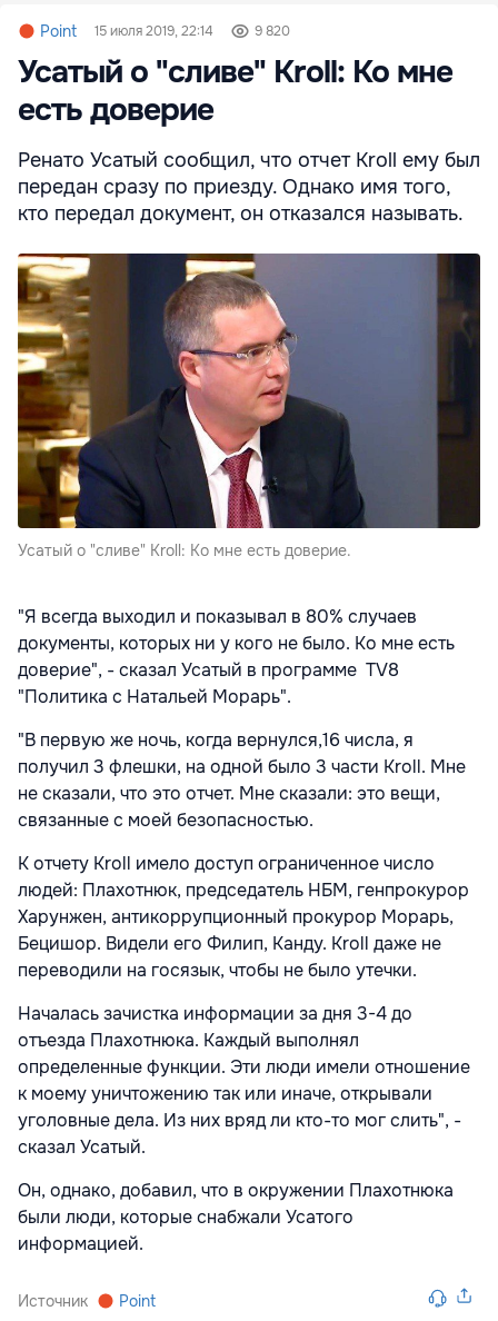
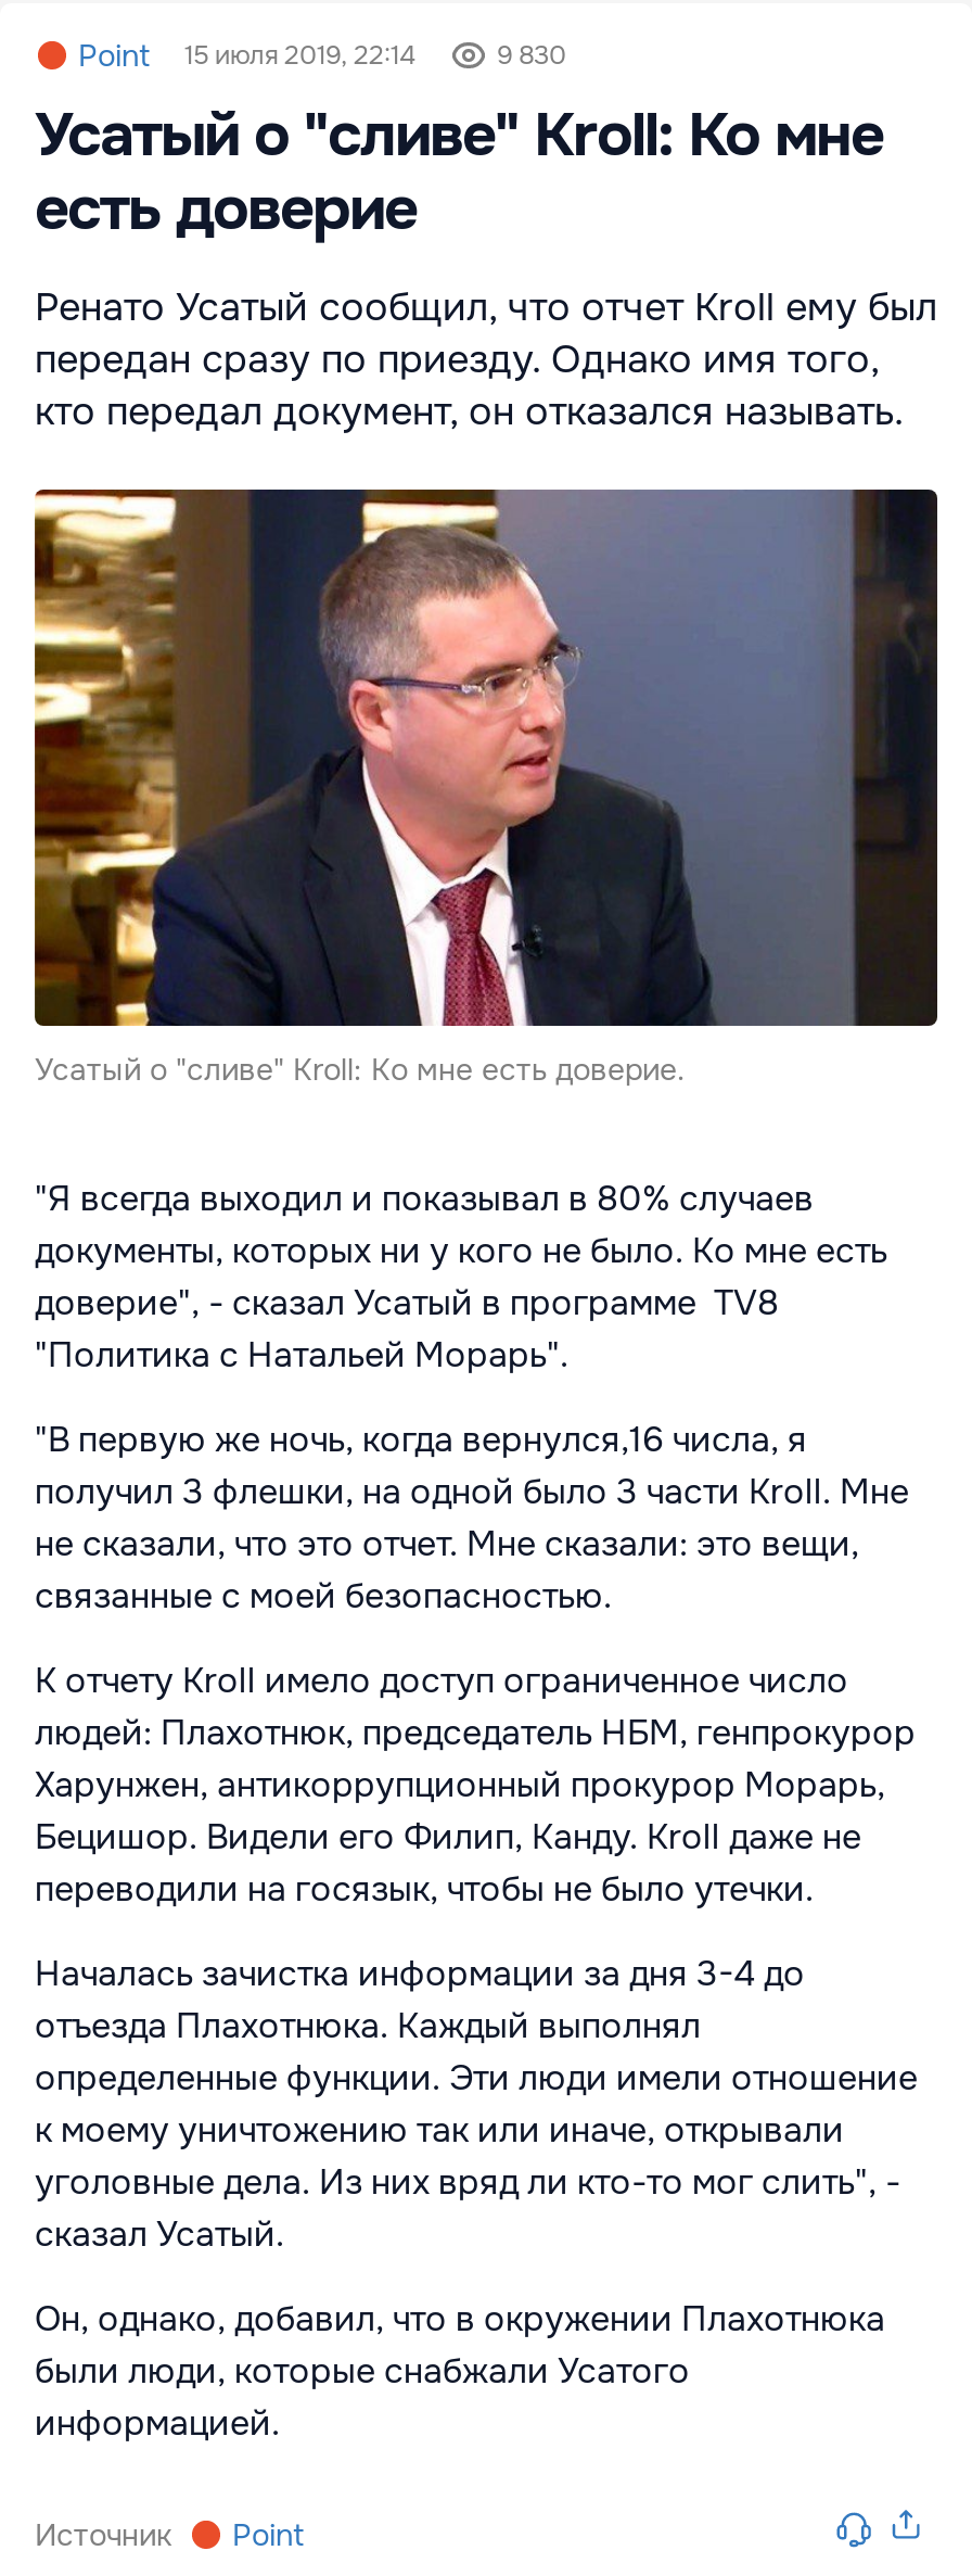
[255,22,290,40] 9 820 -> [497,38,566,73] 9 830

